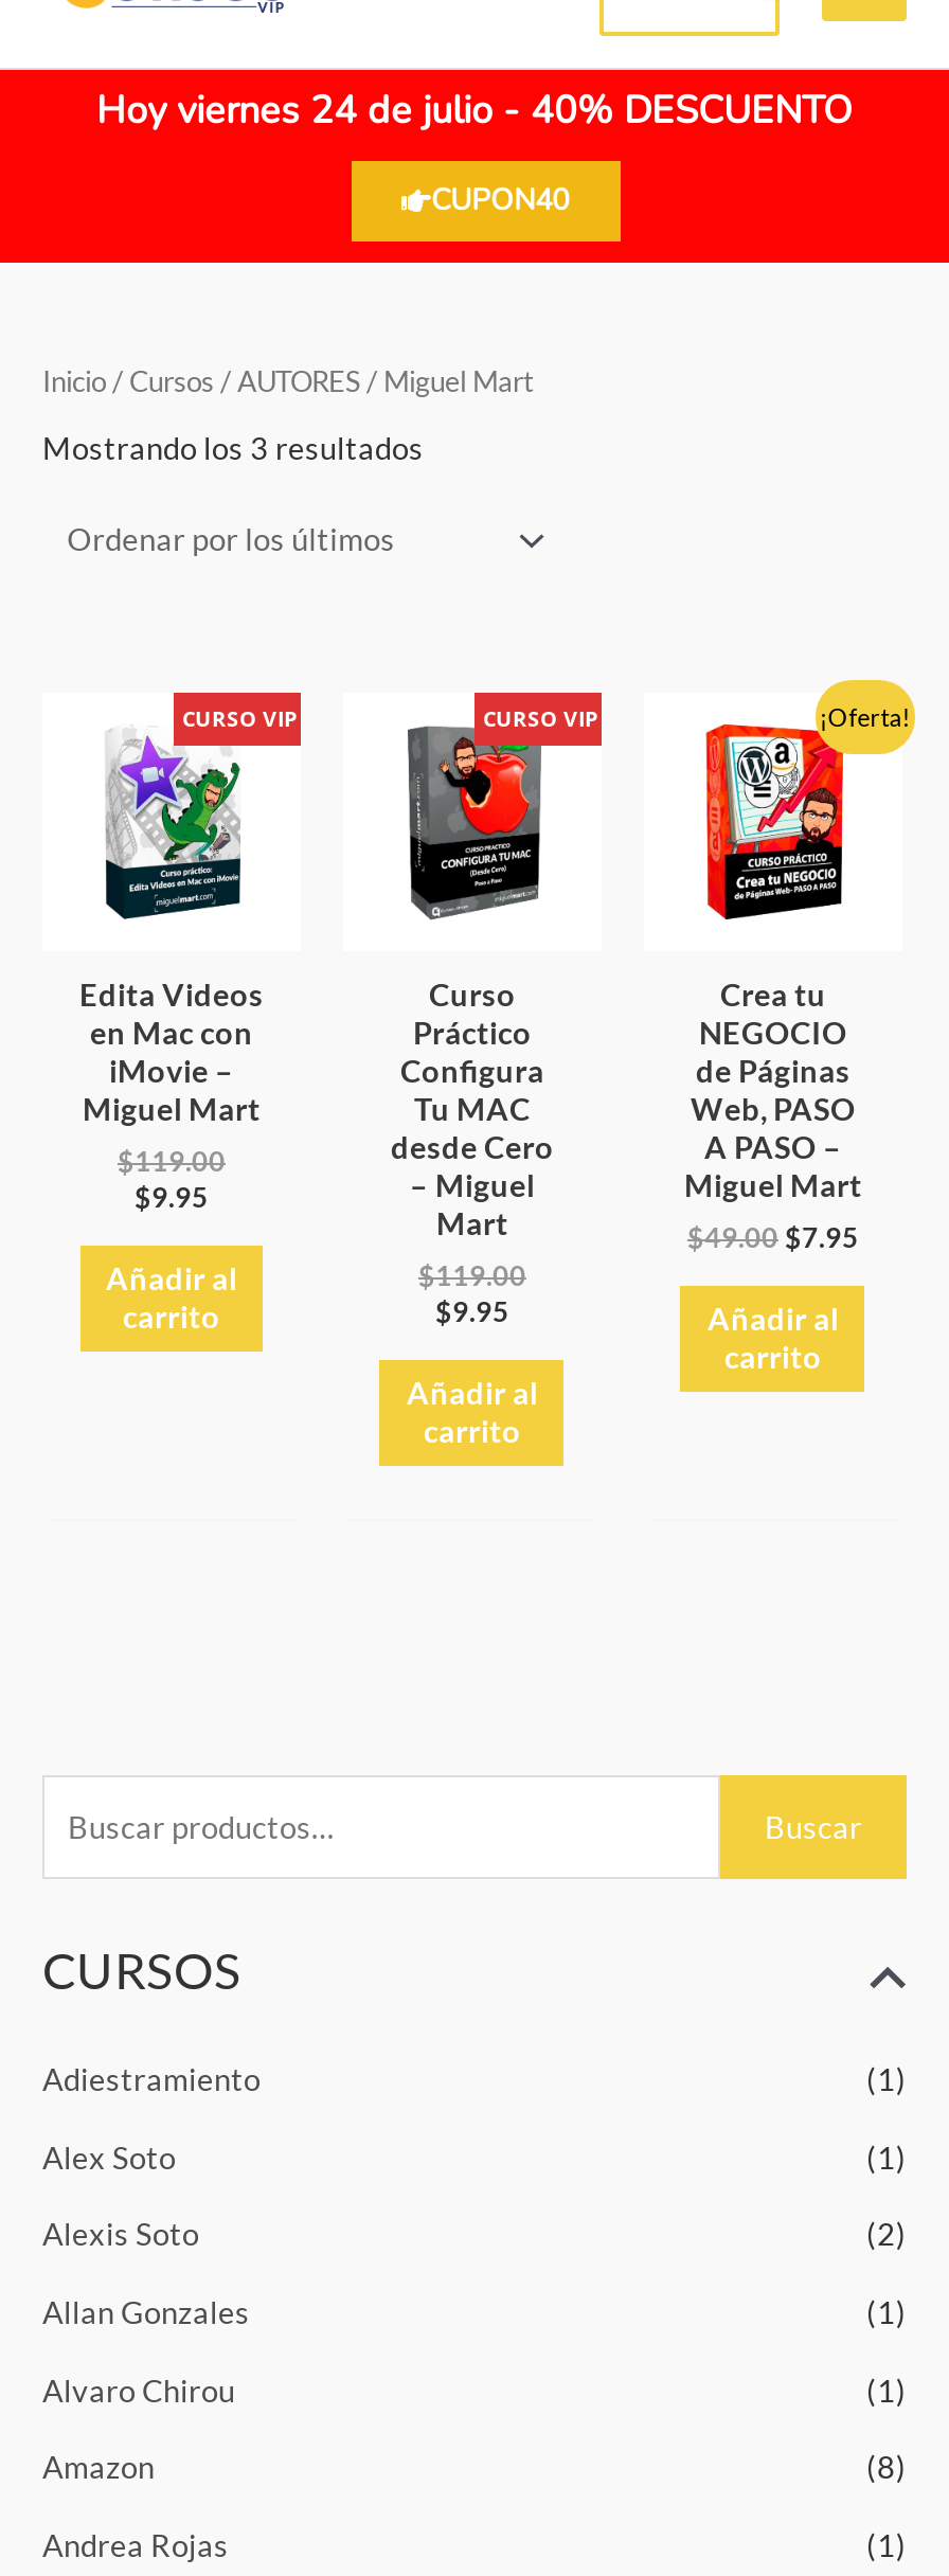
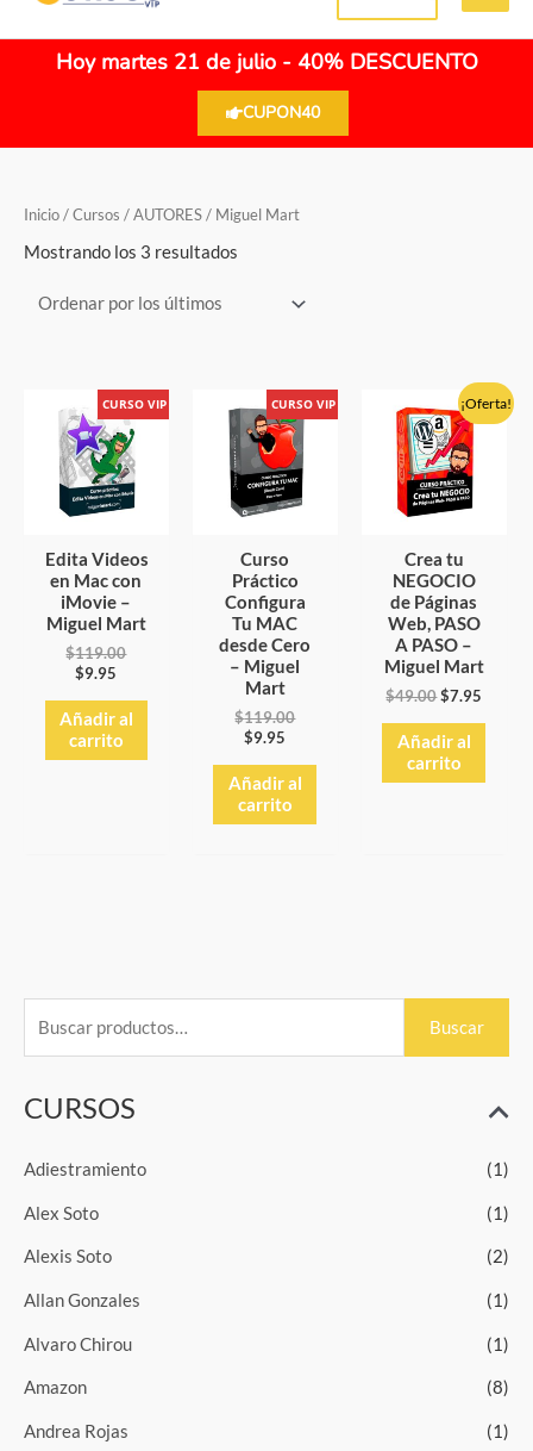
[96,84,853,135] Hoy viernes 24 de julio - 40% DESCUENTO -> [55,47,478,76] Hoy martes 21 de julio - 40% DESCUENTO

